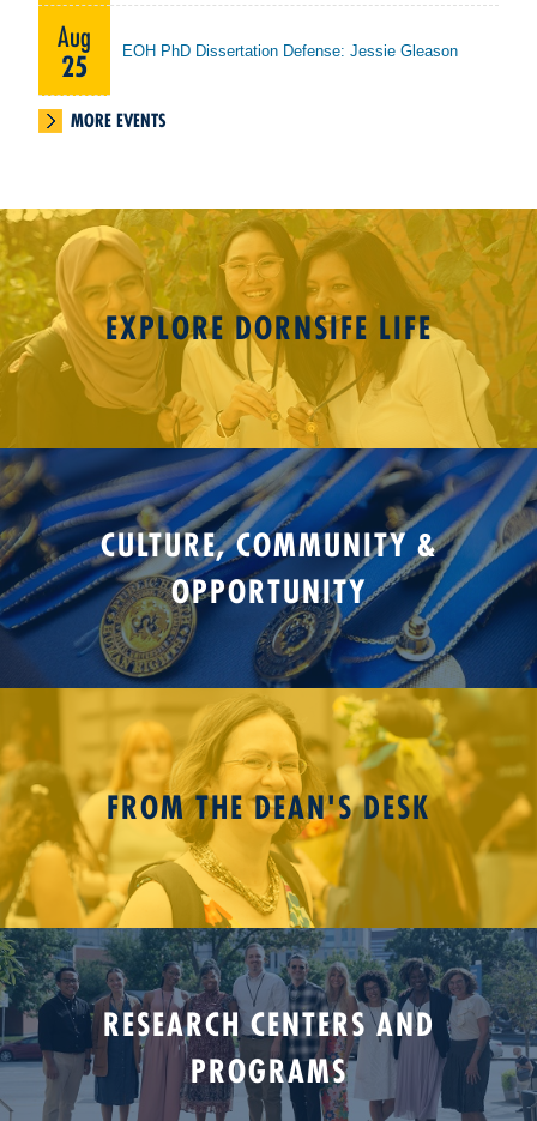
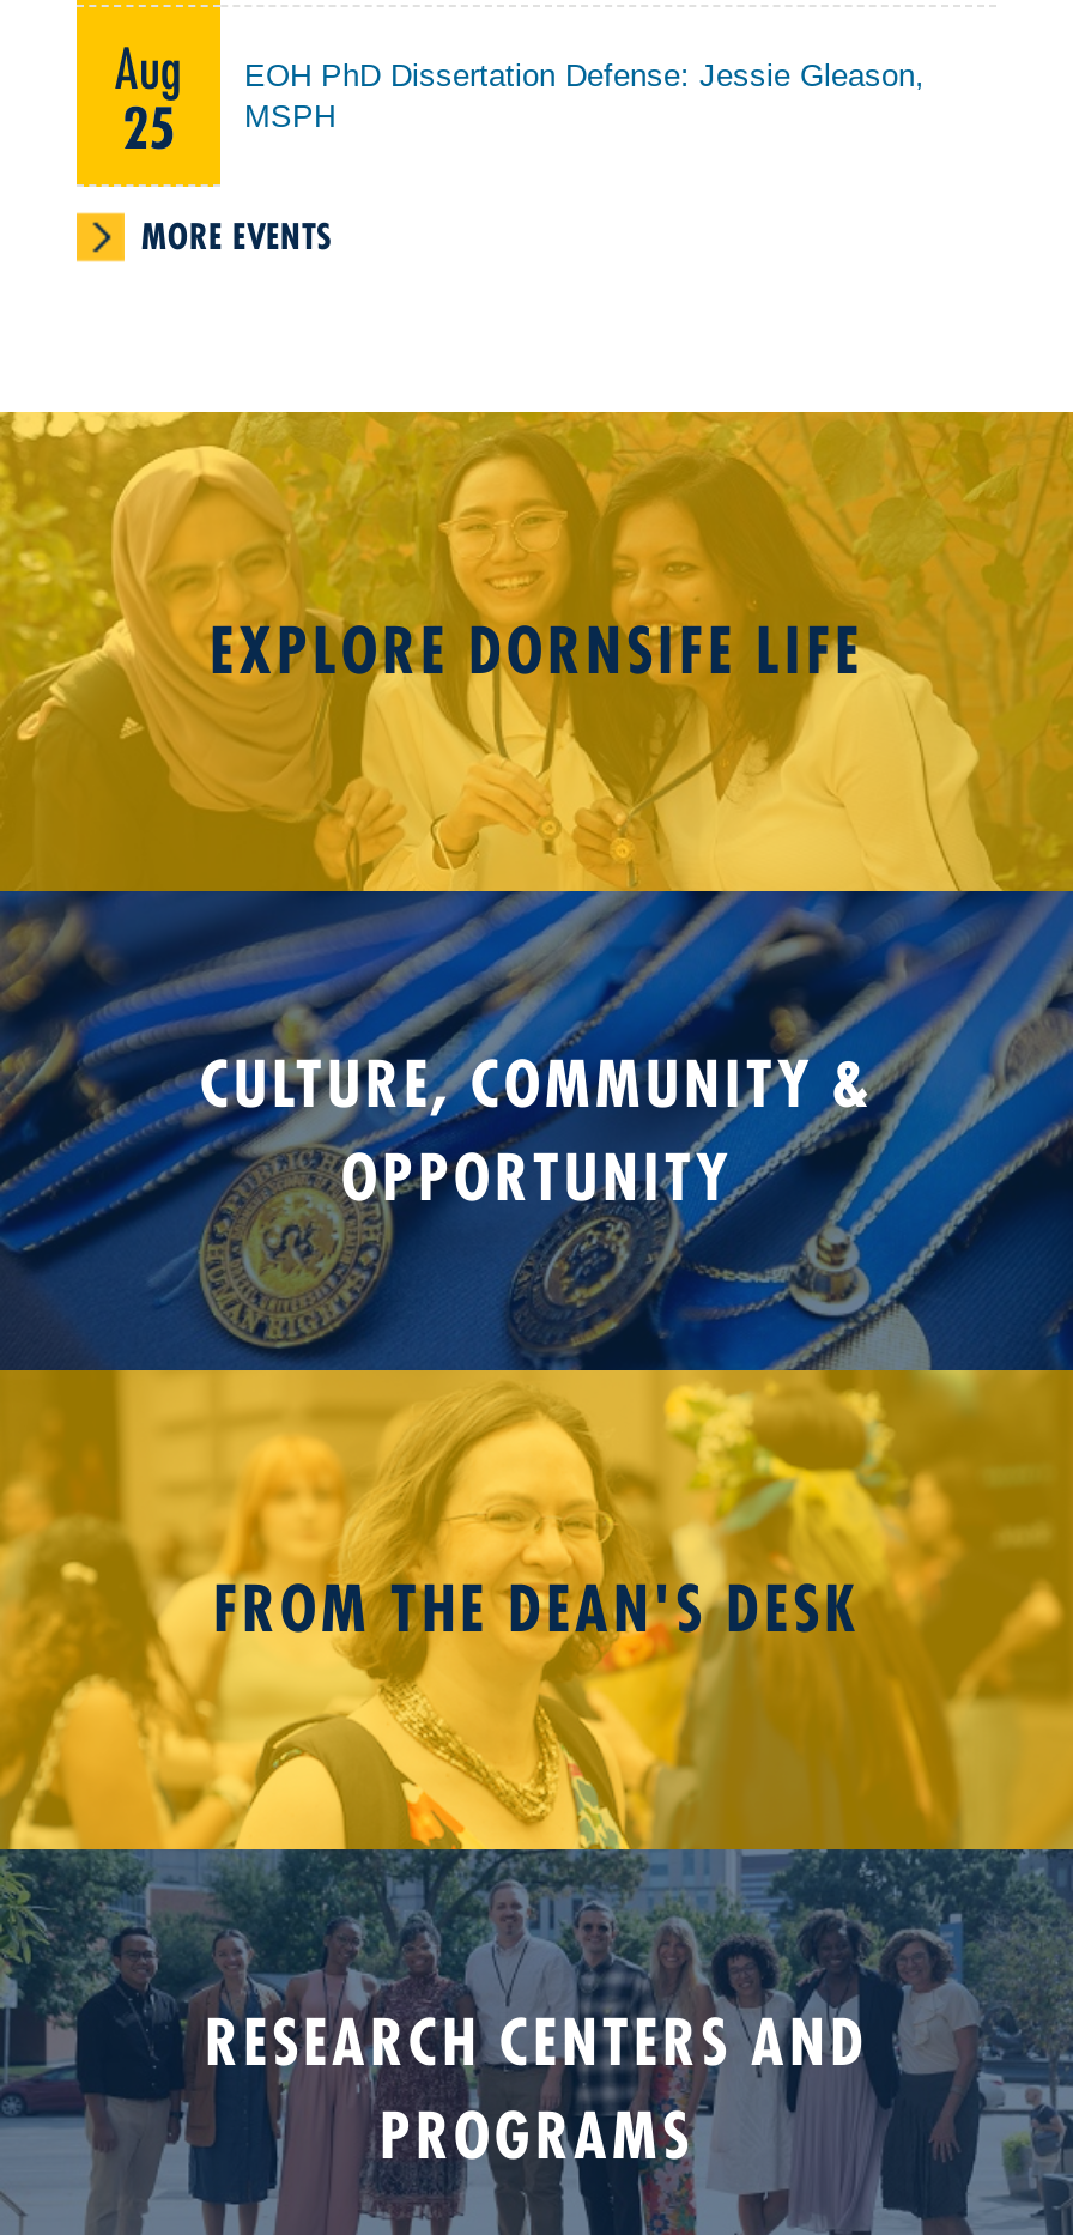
[122,42,458,60] EOH PhD Dissertation Defense: Jessie Gleason -> [244,57,925,134] EOH PhD Dissertation Defense: Jessie Gleason, | MSPH

